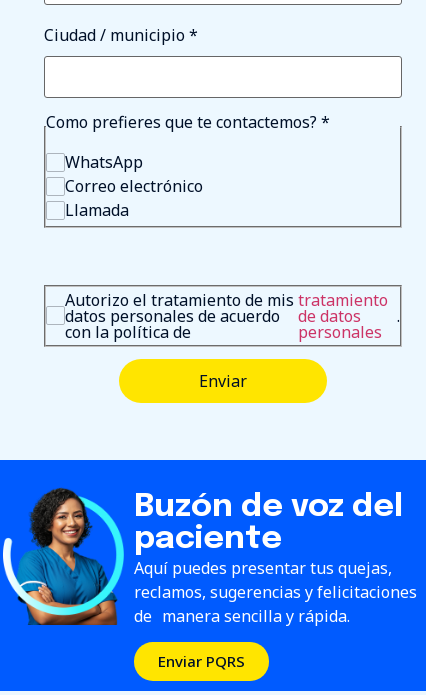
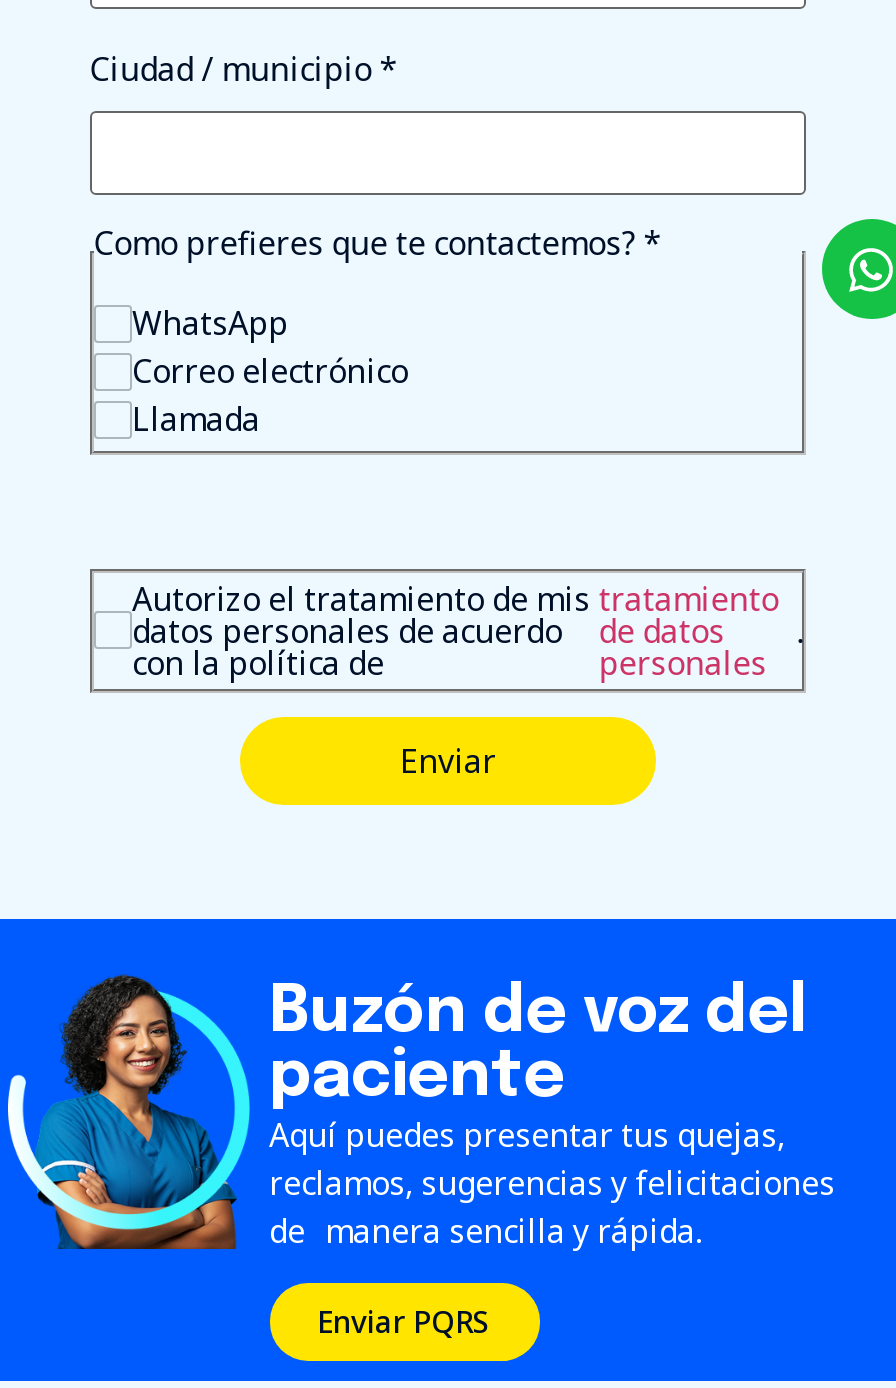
none -> [820,217,890,321] [image]

